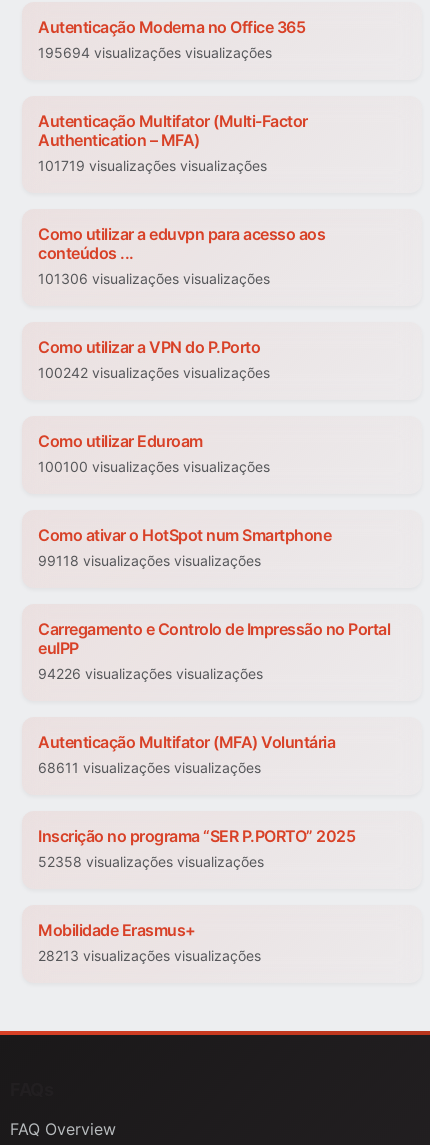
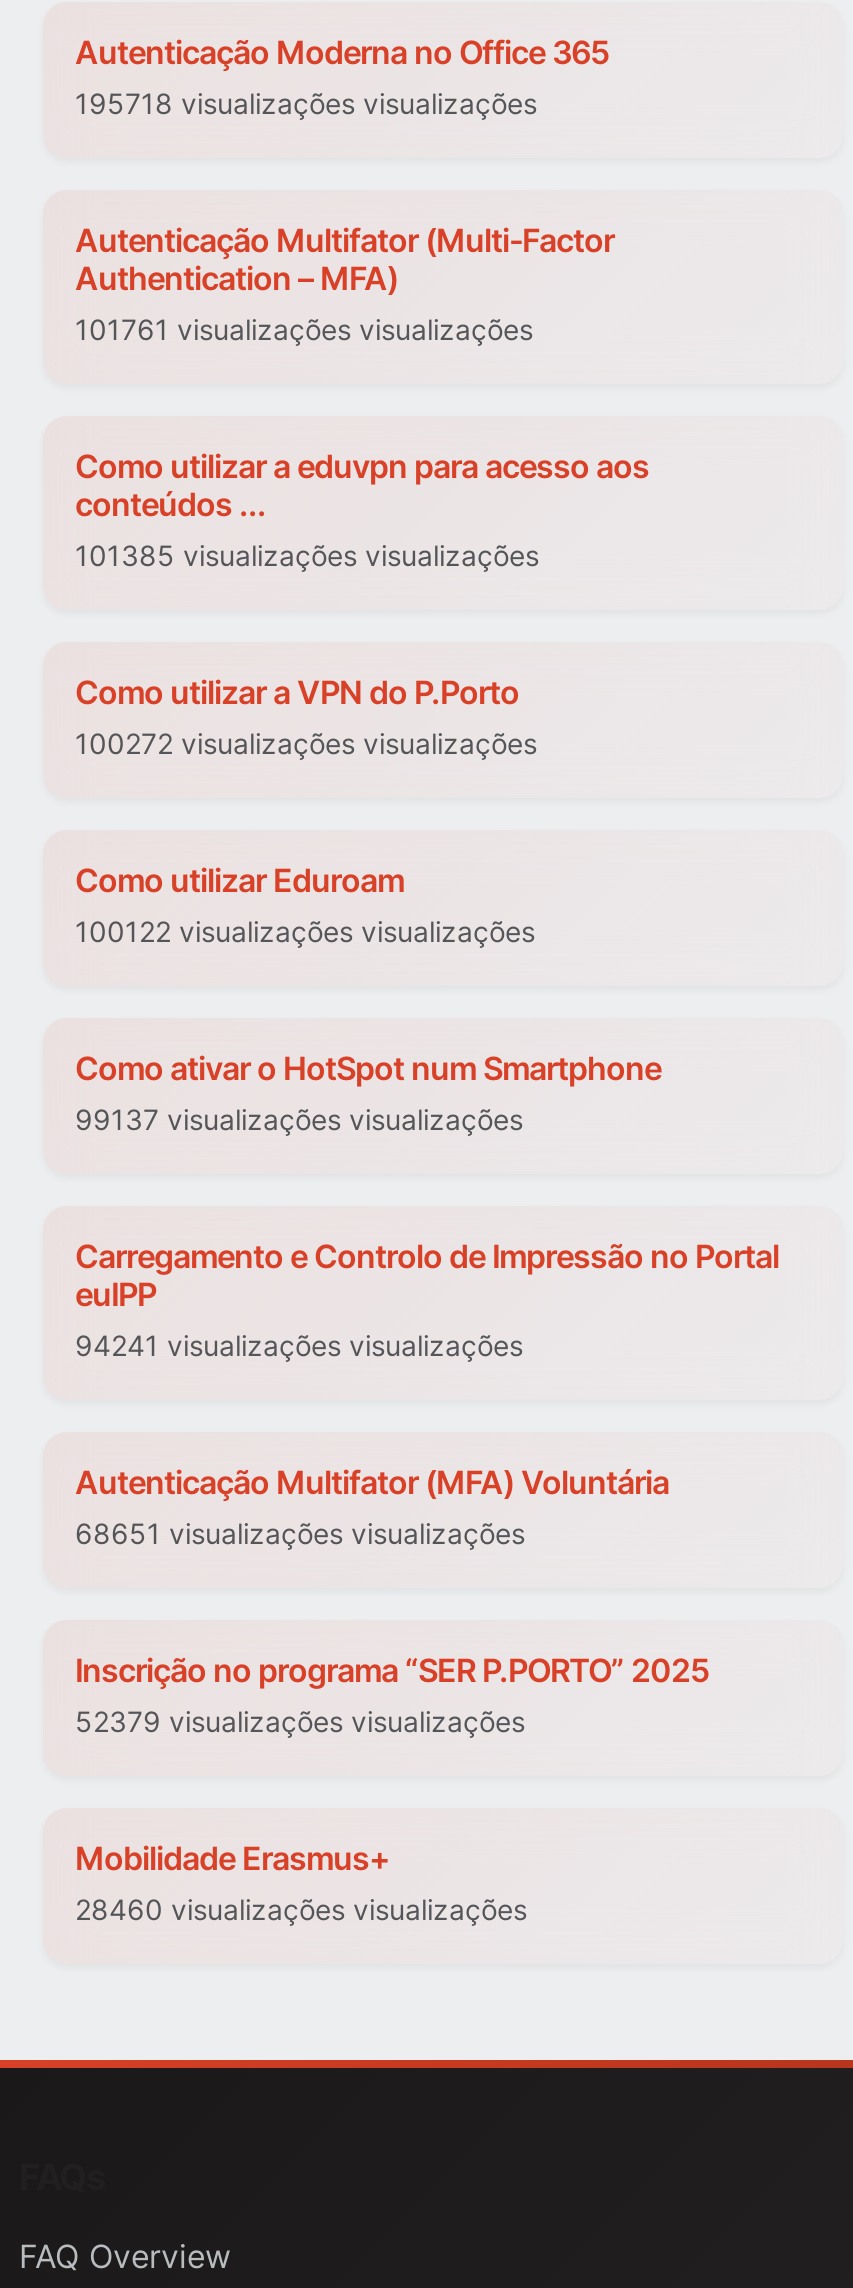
[38,44,272,61] 195694 visualizações visualizações -> [75,87,537,121] 195718 visualizações visualizações
[38,157,267,174] 101719 visualizações visualizações -> [75,313,533,347] 101761 visualizações visualizações
[38,270,270,287] 101306 visualizações visualizações -> [75,539,539,573] 101385 visualizações visualizações
[38,364,270,381] 100242 visualizações visualizações -> [75,727,537,761] 100272 visualizações visualizações
[38,458,270,475] 100100 visualizações visualizações -> [75,915,535,949] 100122 visualizações visualizações
[38,552,261,569] 99118 visualizações visualizações -> [75,1103,523,1137] 99137 visualizações visualizações
[38,665,263,682] 94226 visualizações visualizações -> [75,1329,523,1363] 94241 visualizações visualizações
[38,759,261,776] 68611 visualizações visualizações -> [75,1517,525,1551] 68651 visualizações visualizações
[38,853,264,870] 52358 visualizações visualizações -> [75,1705,525,1739] 52379 visualizações visualizações
[38,947,261,964] 28213 visualizações visualizações -> [75,1893,527,1927] 28460 visualizações visualizações

